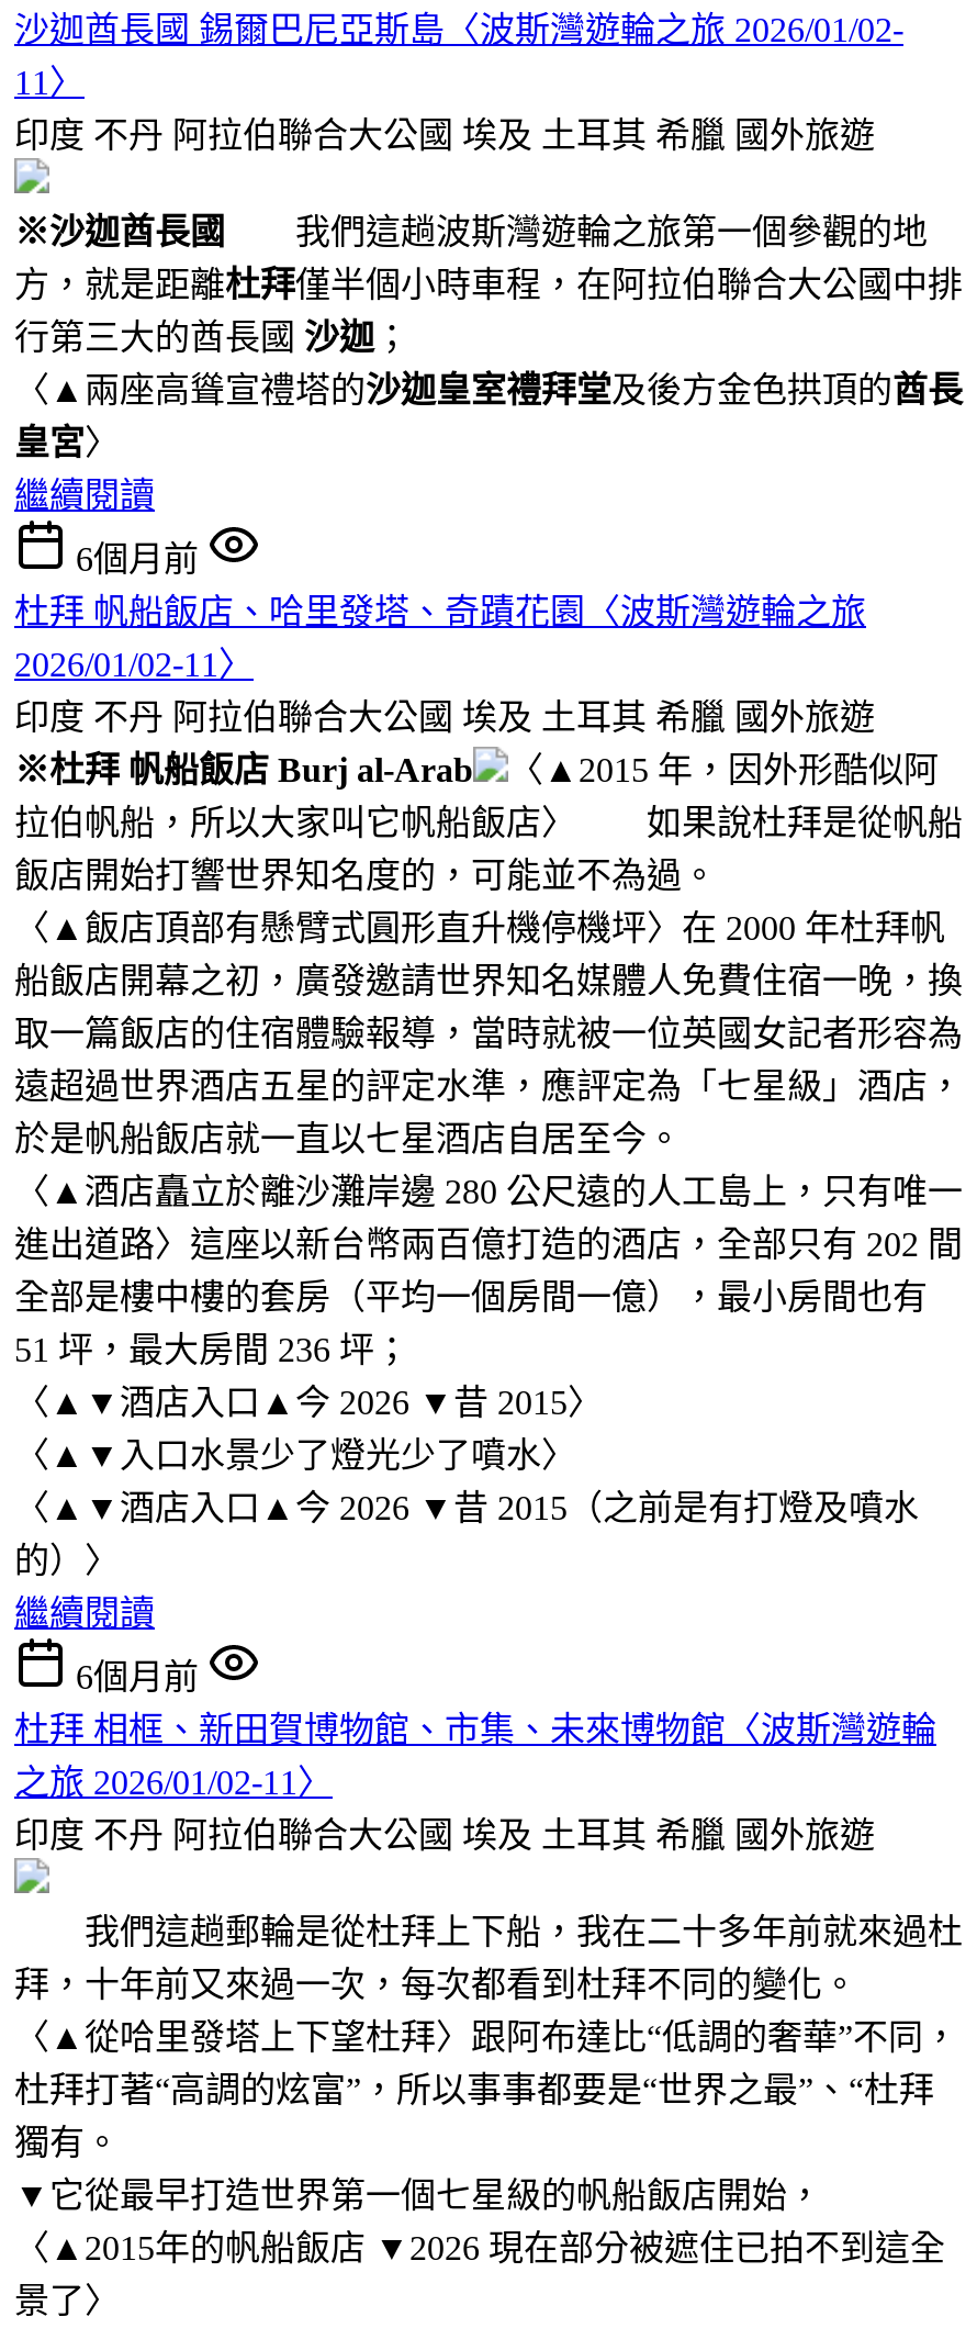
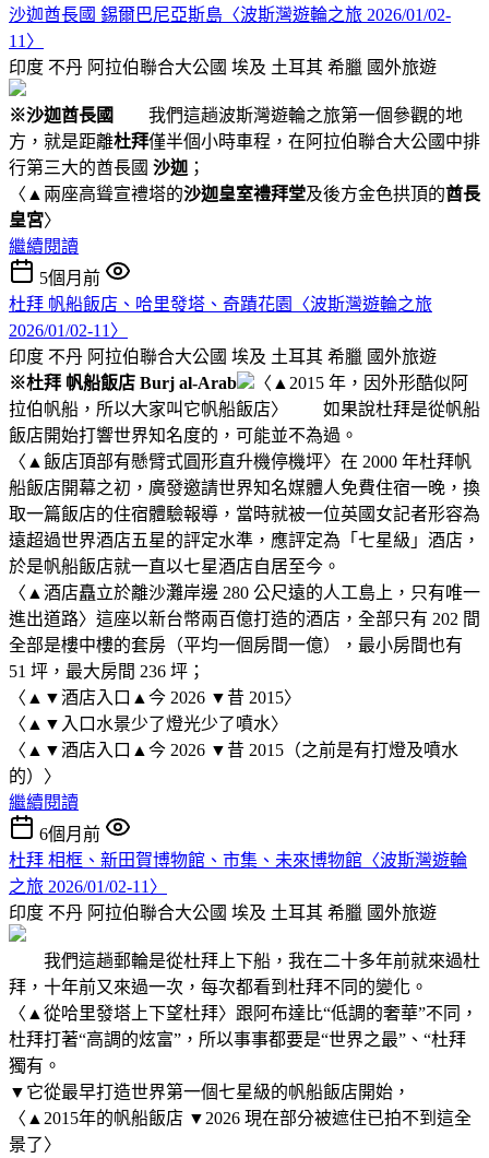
[76,540,199,577] 6個月前 -> [39,269,100,287] 5個月前

